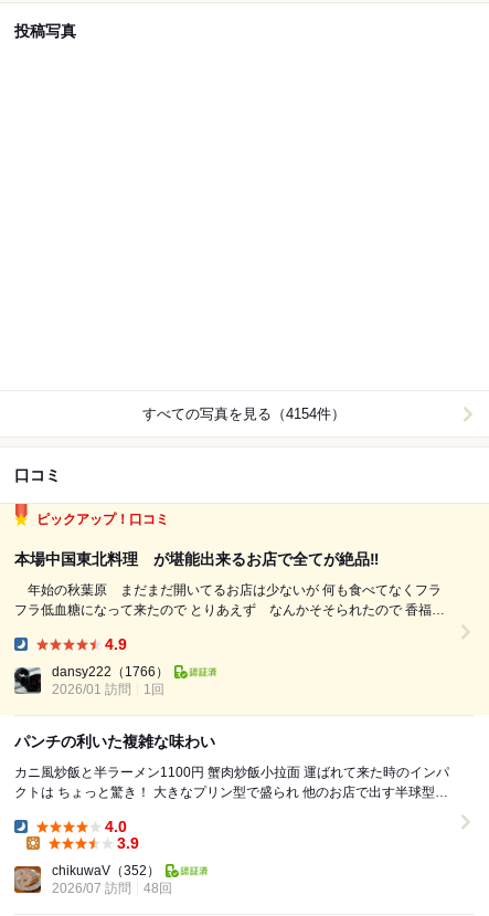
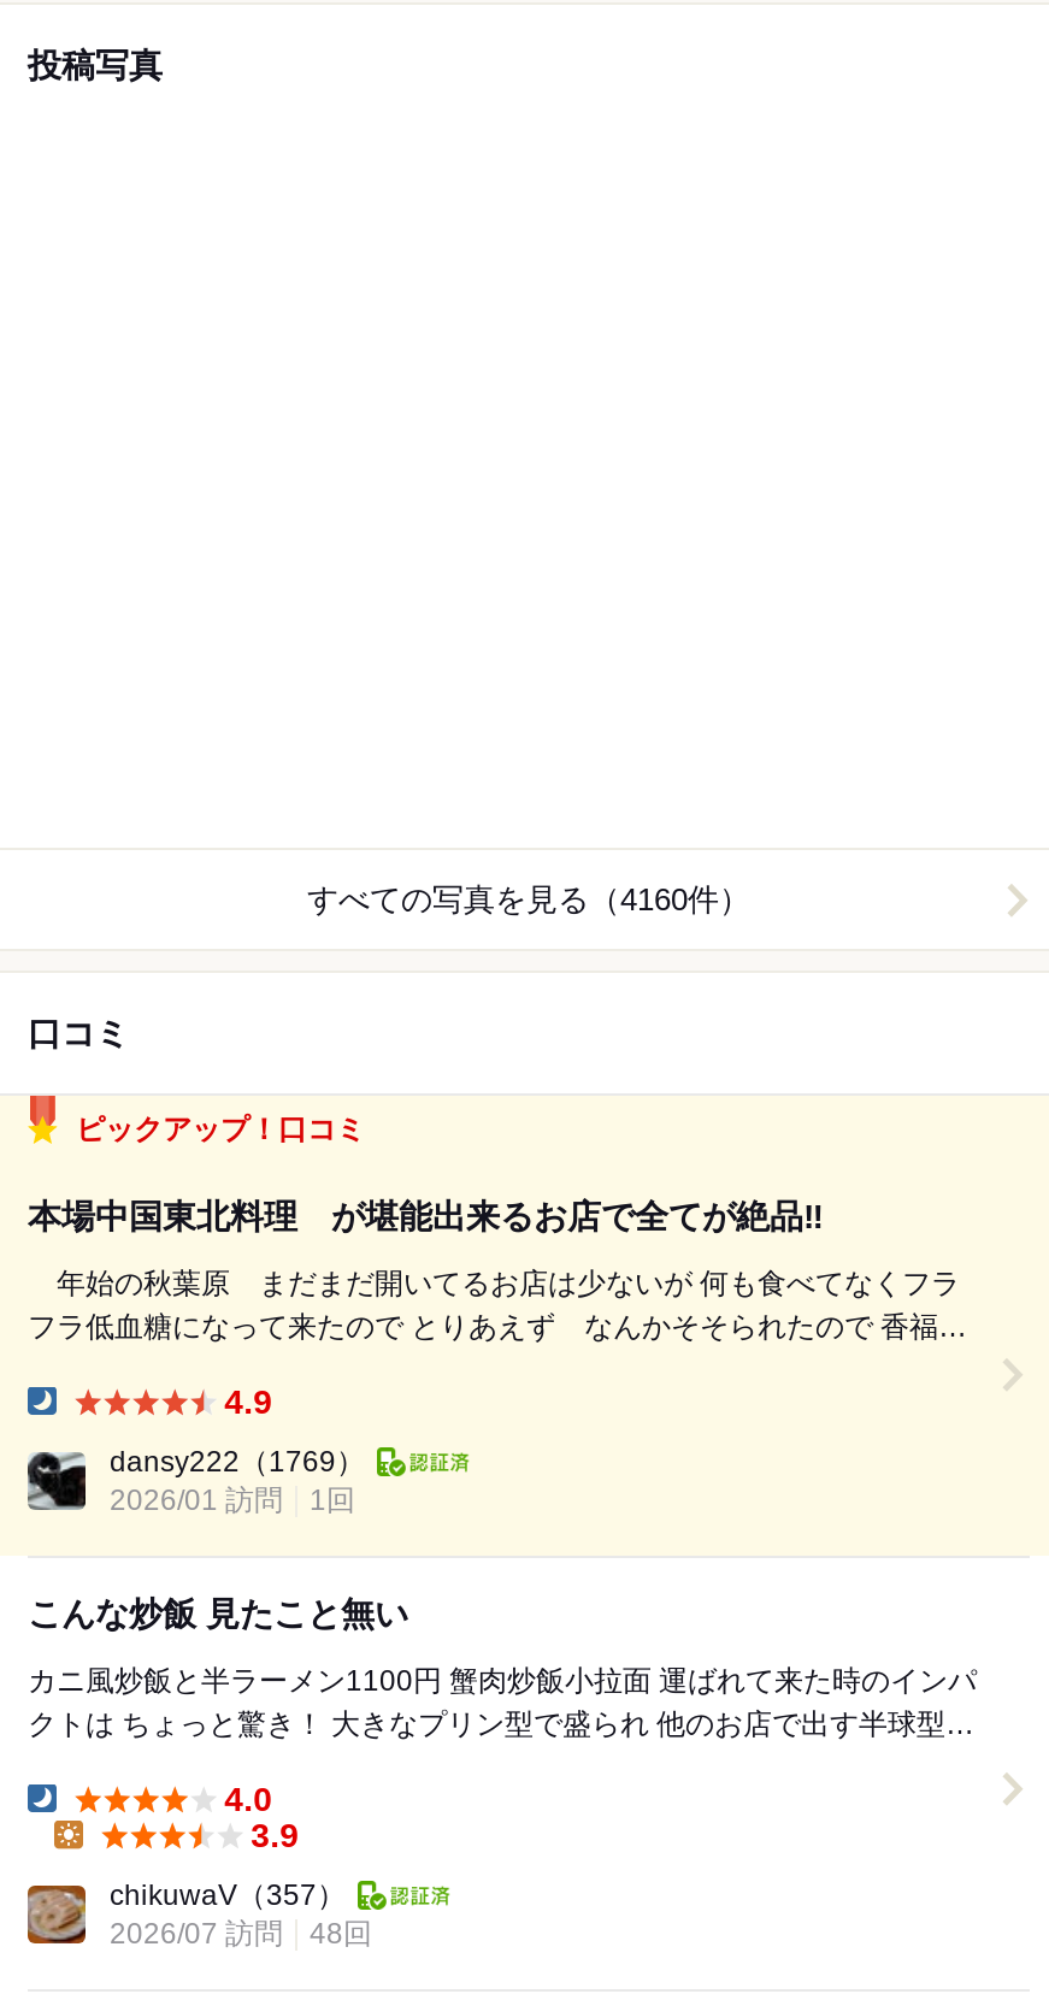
[142,406,346,422] すべての写真を見る（4154件） -> [307,882,750,918] すべての写真を見る（4160件）
[52,664,169,680] dansy222（1766） -> [110,1445,365,1479] dansy222（1769）
[14,733,215,750] パンチの利いた複雑な味わい -> [28,1595,408,1633] こんな炒飯 見たこと無い
[52,863,160,879] chikuwaV（352） -> [110,1879,346,1913] chikuwaV（357）

